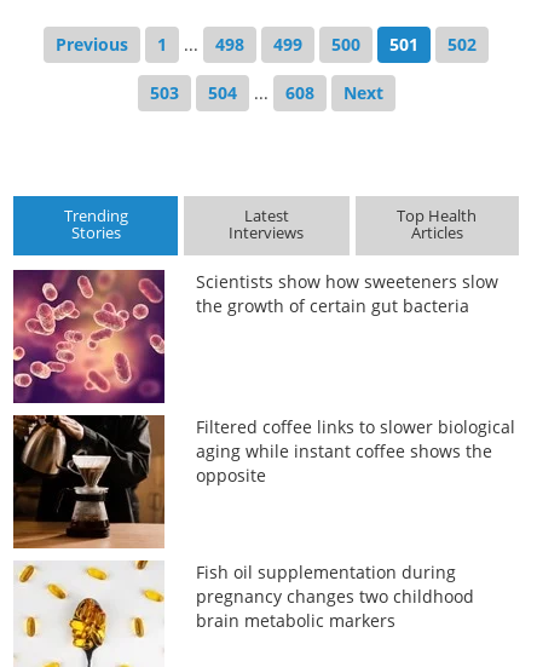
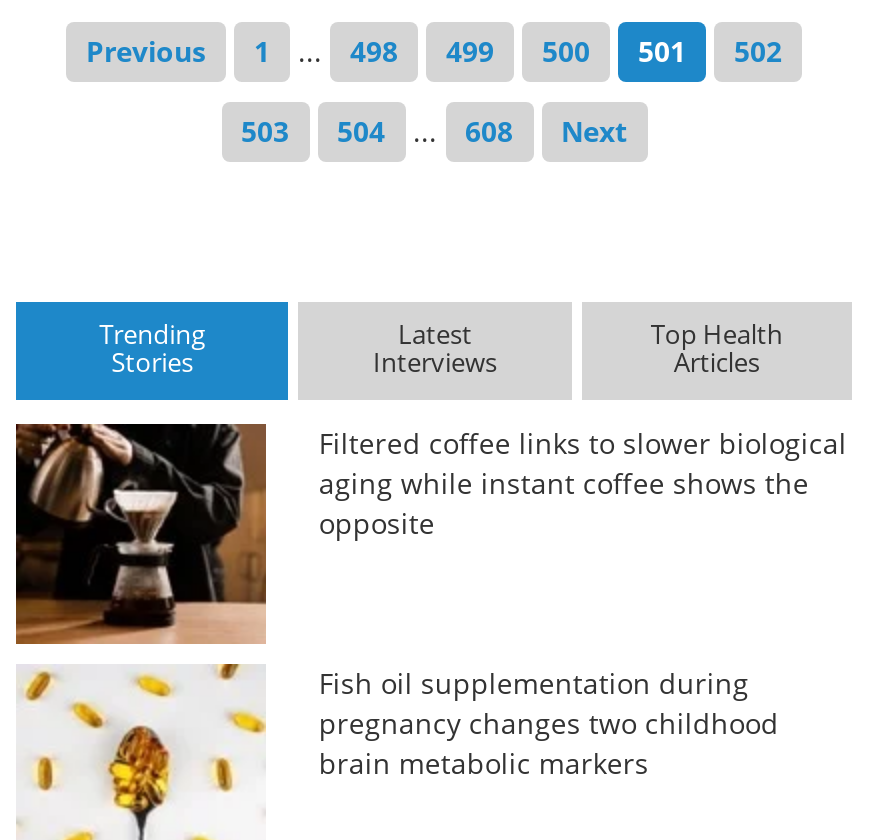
[12,269,499,404] [image] | Scientists show how sweeteners slow | the growth of certain gut bacteria -> none

